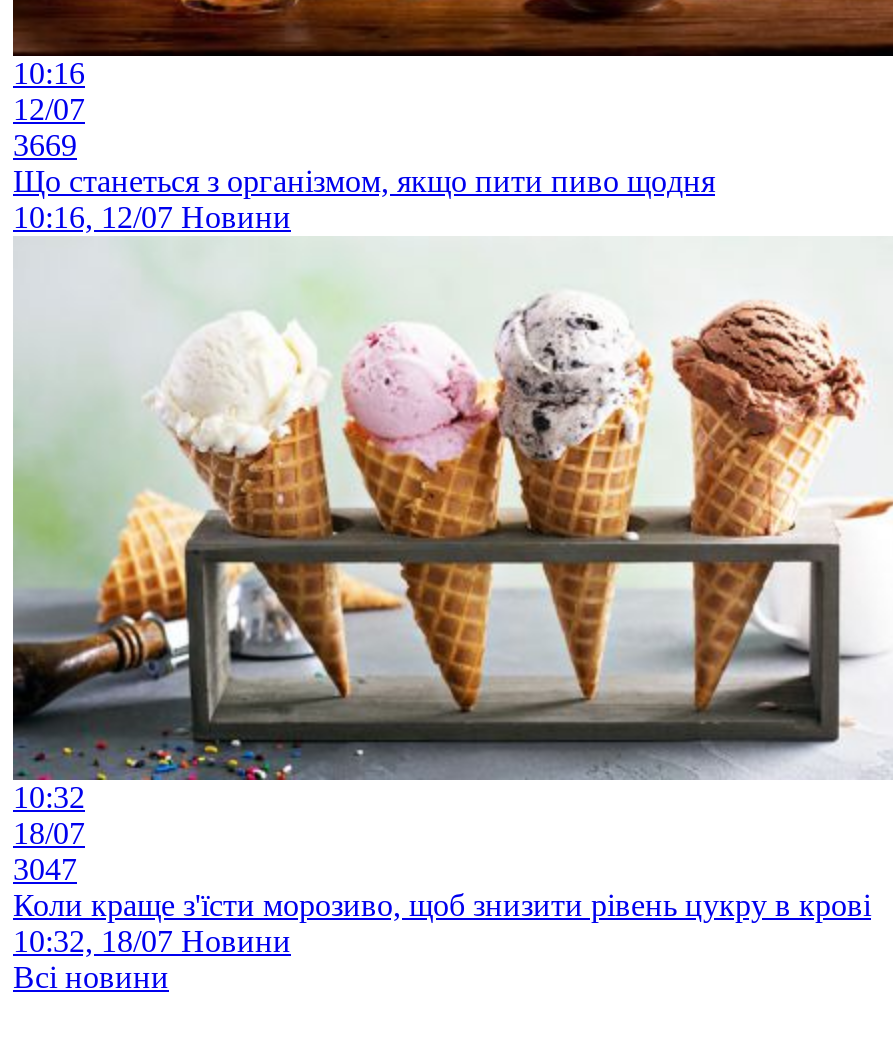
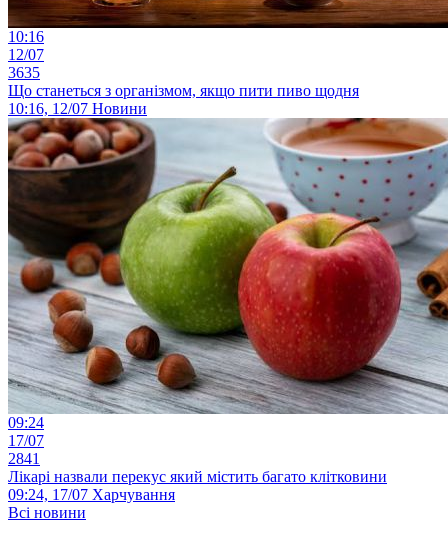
[13,129,77,163] 3669 -> [8,64,40,81] 3635
[11,236,887,959] [image] | 10:32 | 18/07 | 3047 | Коли краще з'їсти морозиво, щоб знизити рівень цукру в крові | 10:32, 18/07 Новини -> [7,117,445,503] [image] | 09:24 | 17/07 | 2841 | Лікарі назвали перекус який містить багато клітковини | 09:24, 17/07 Харчування

